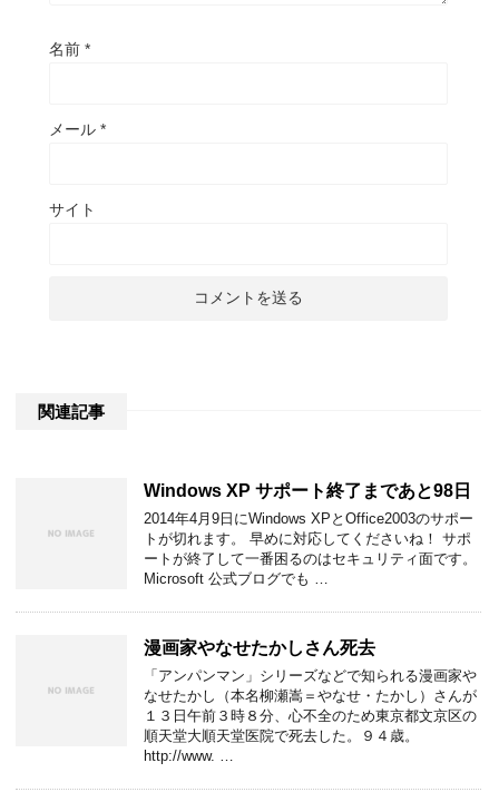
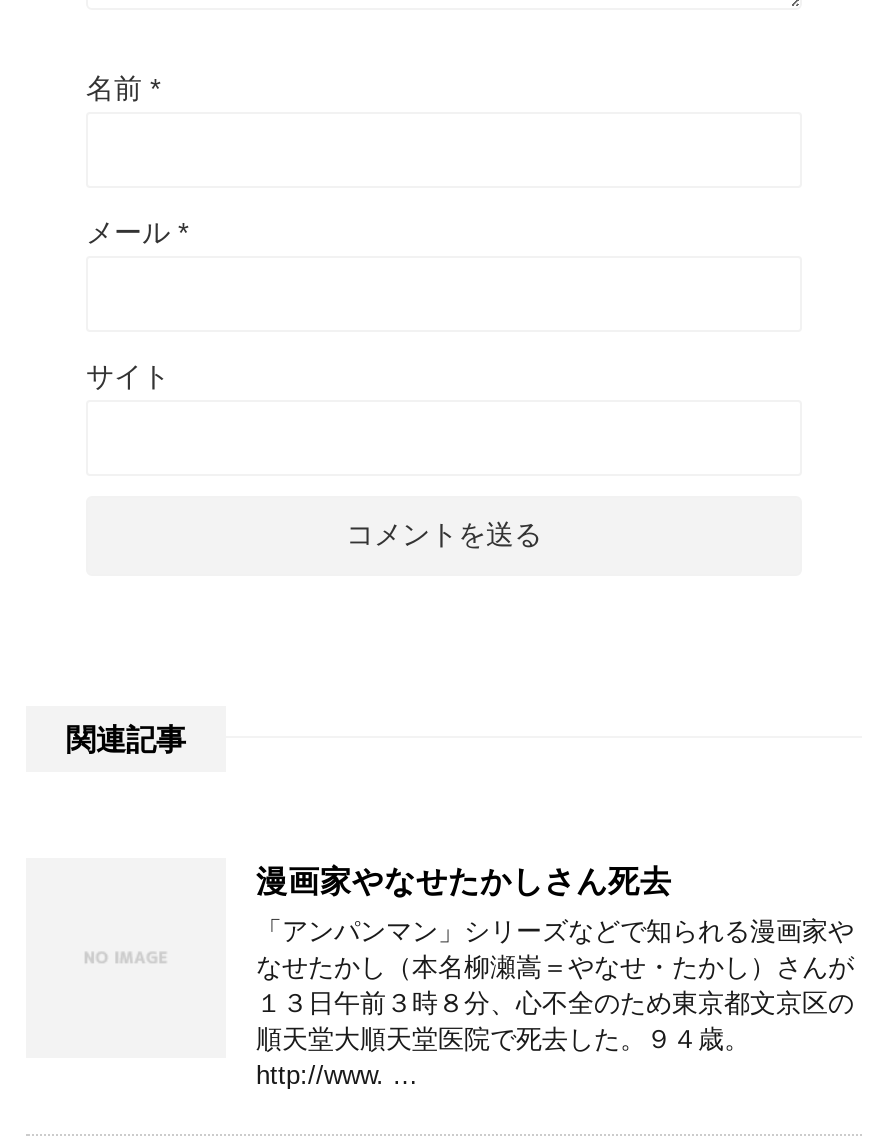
[144,481,477,587] Windows XP サポート終了まであと98日 | 2014年4月9日にWindows XPとOffice2003のサポー | トが切れます。 早めに対応してくださいね！ サポ | ートが終了して一番困るのはセキュリティ面です。 | Microsoft 公式ブログでも … -> none

